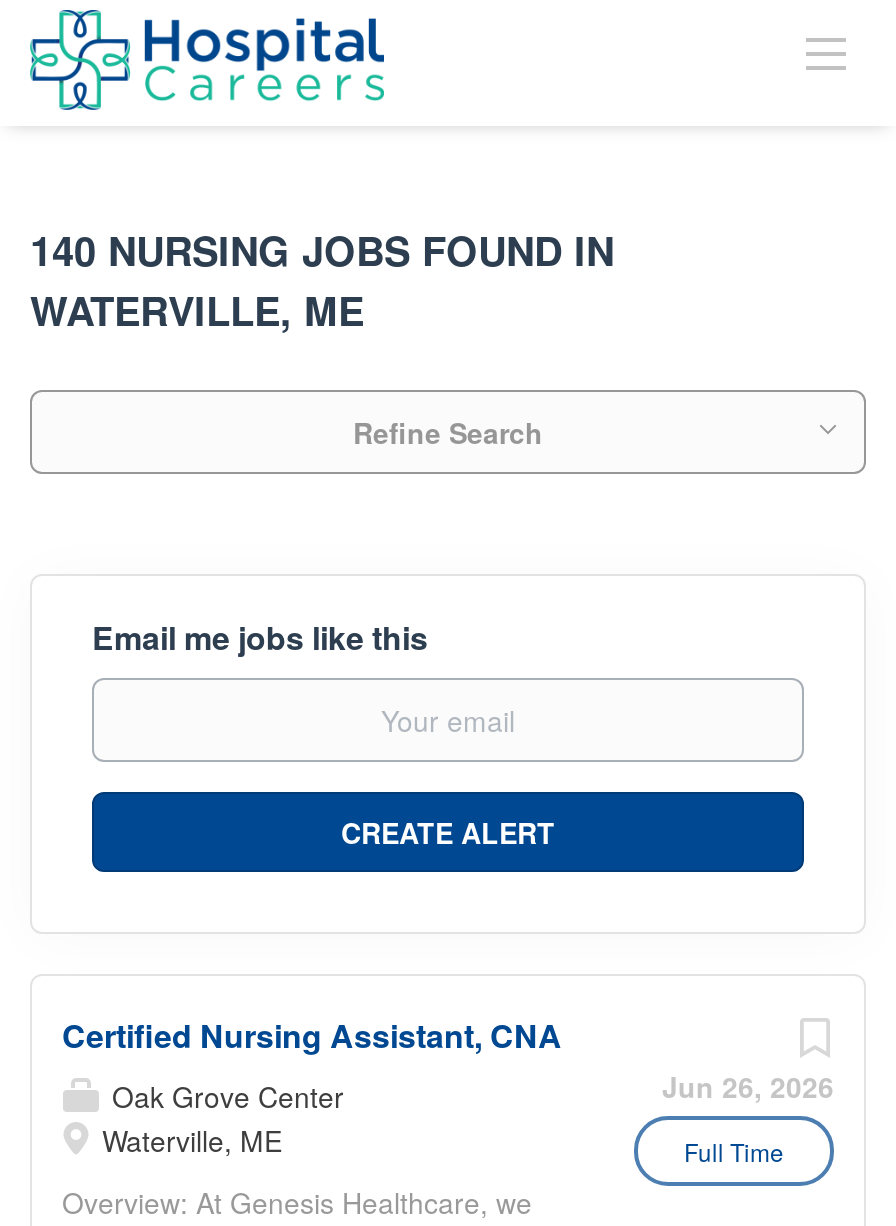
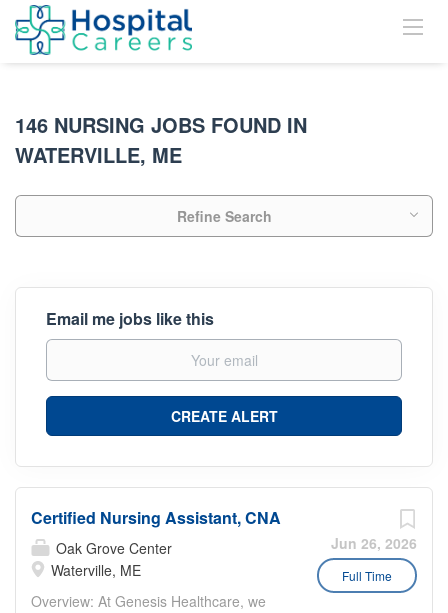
[30,220,614,278] 140 NURSING JOBS FOUND IN -> [15,110,307,139] 146 NURSING JOBS FOUND IN

